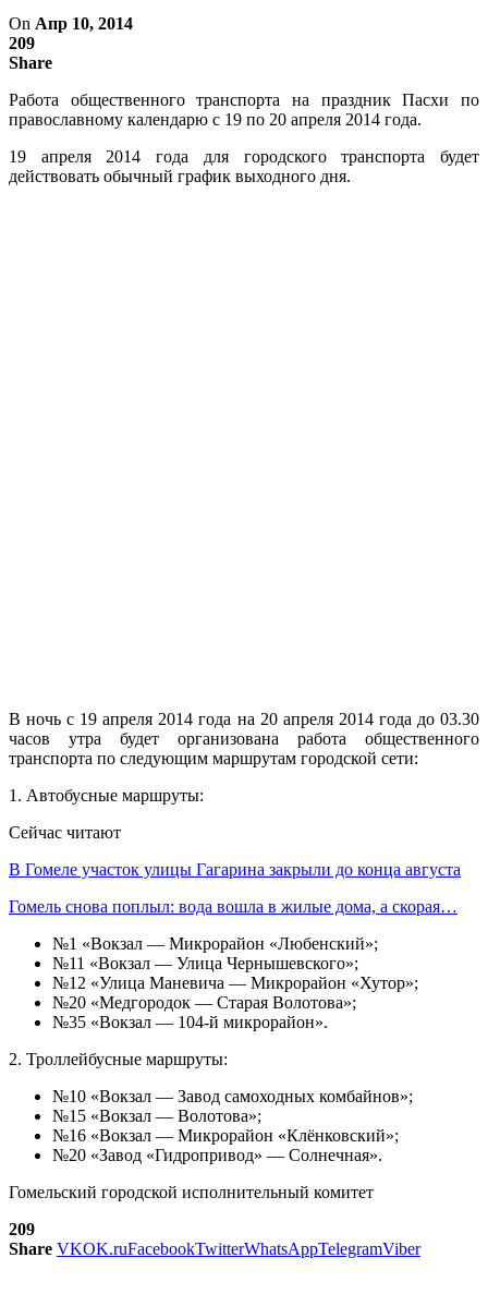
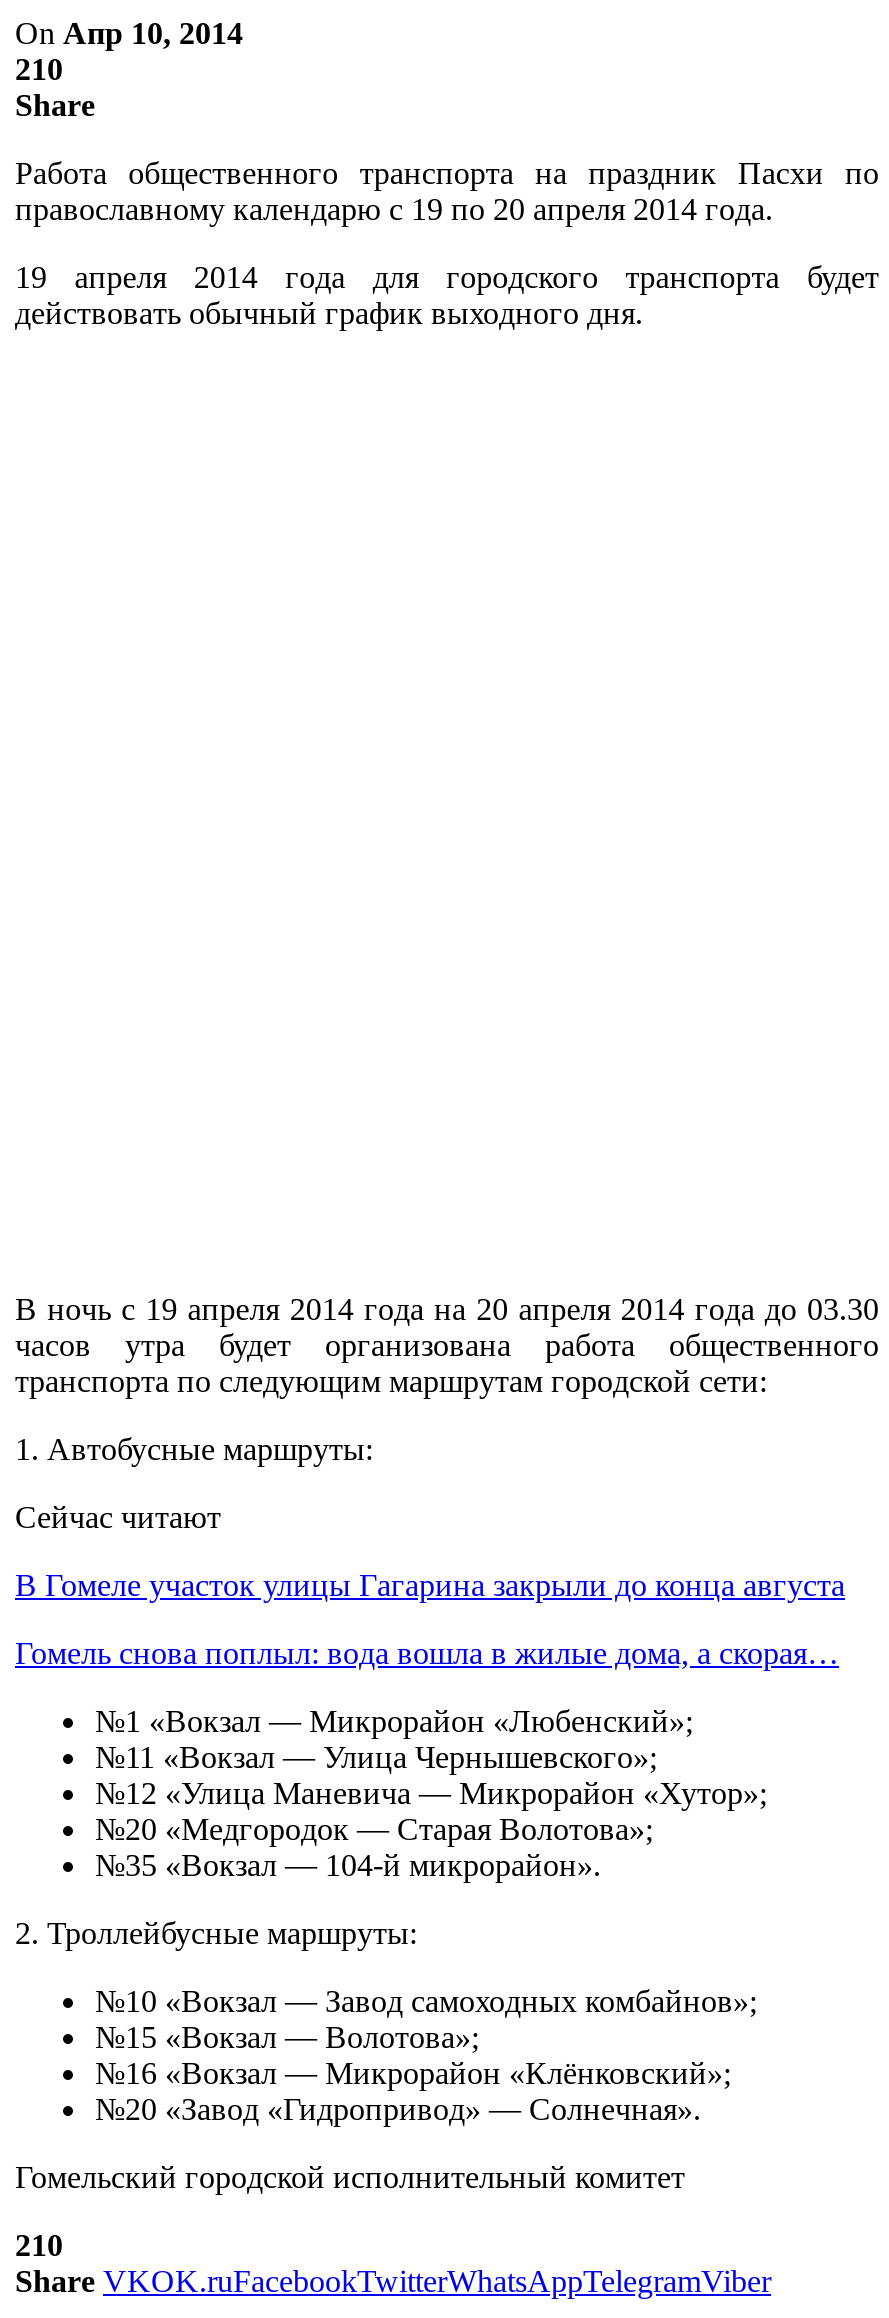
[9,34,35,52] 209 -> [15,52,63,86] 210
[9,1220,35,1238] 209 -> [15,2228,63,2262] 210

